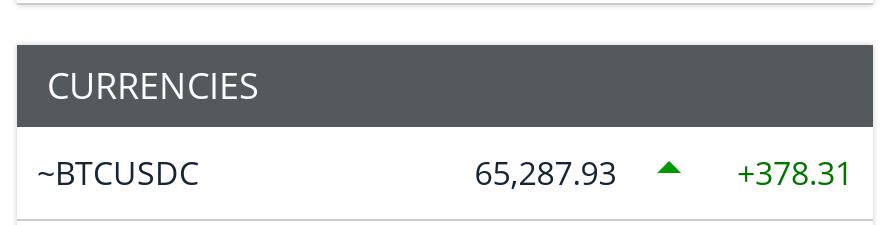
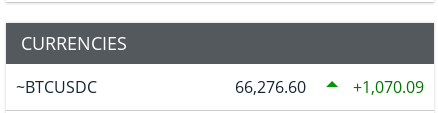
[475,151,617,195] 65,287.93 -> [235,76,306,98] 66,276.60
[755,151,853,195] 378.31 -> [362,76,424,98] 1,070.09

